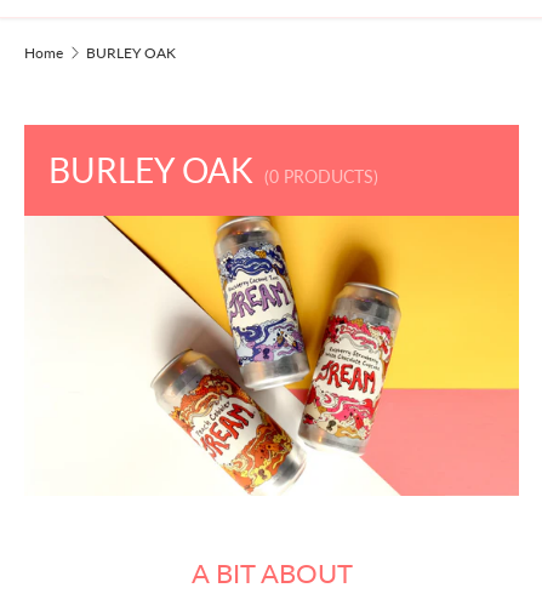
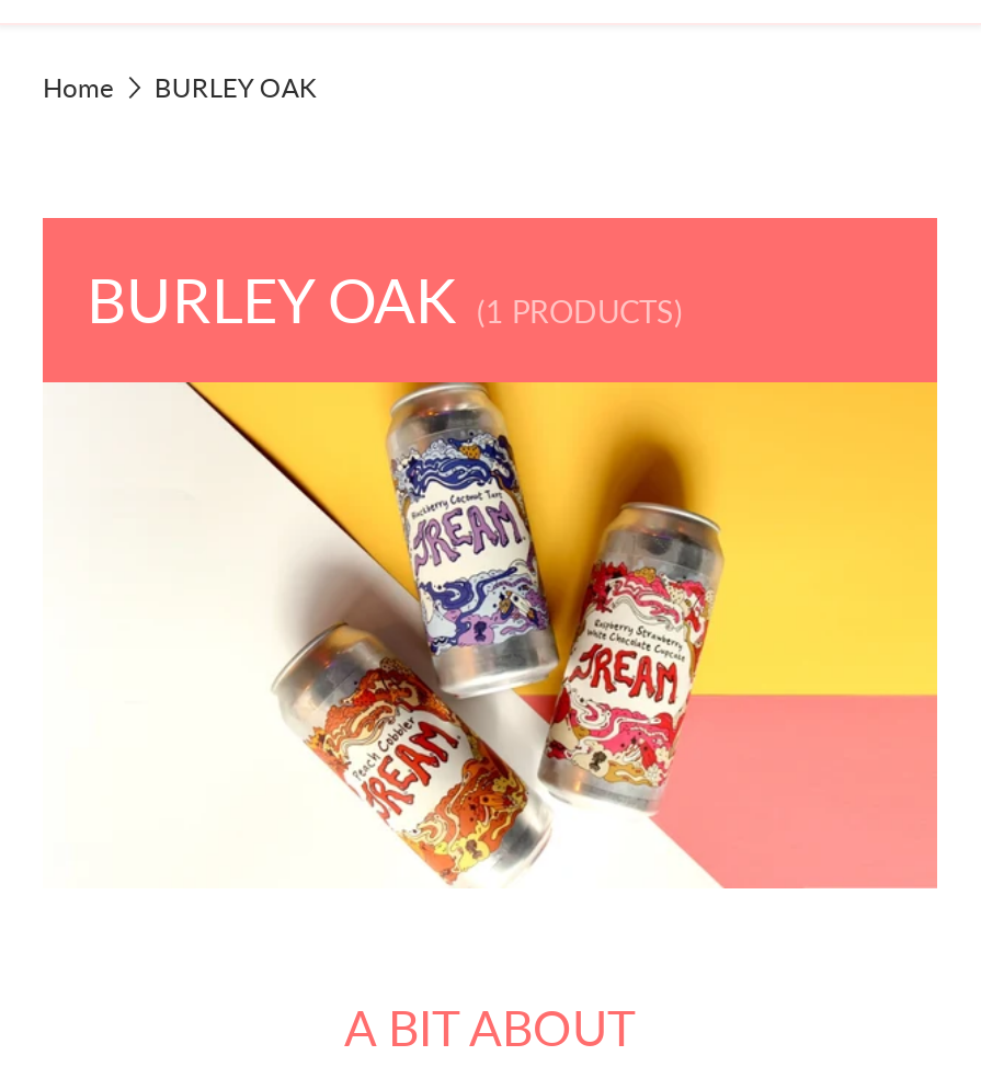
[49,150,378,190] BURLEY OAK (0 PRODUCTS) -> [87,264,683,336] BURLEY OAK (1 PRODUCTS)

